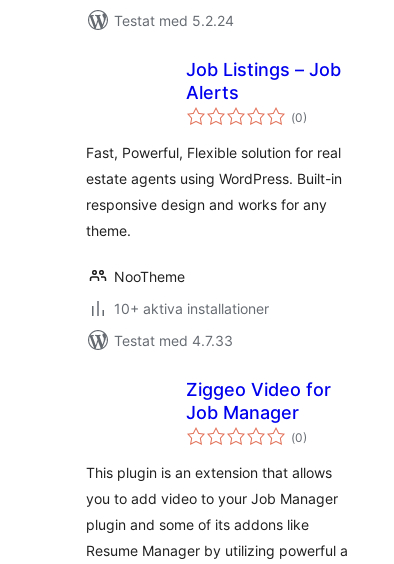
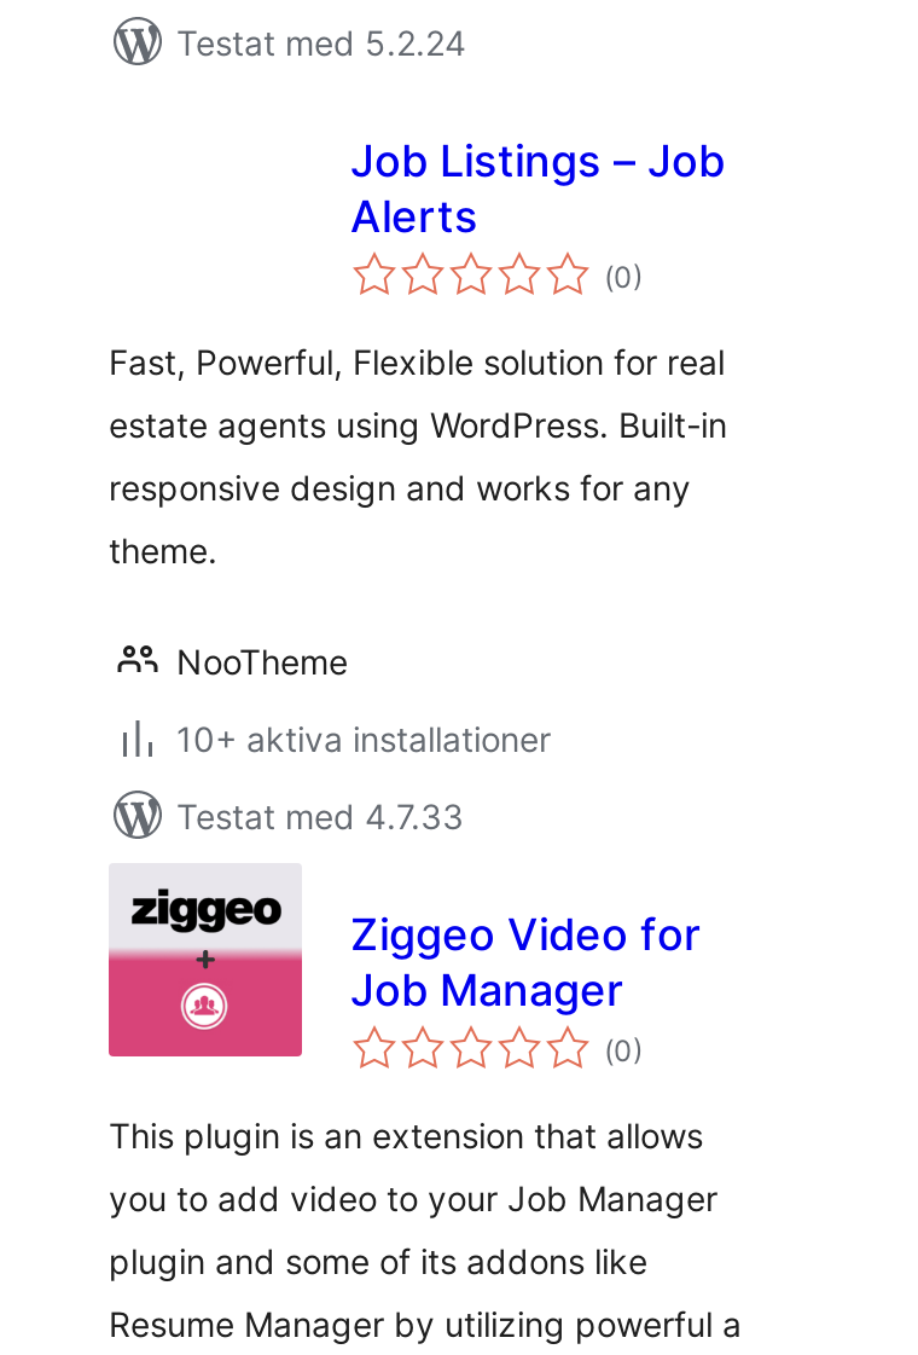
none -> [106,865,304,1059] [image]

